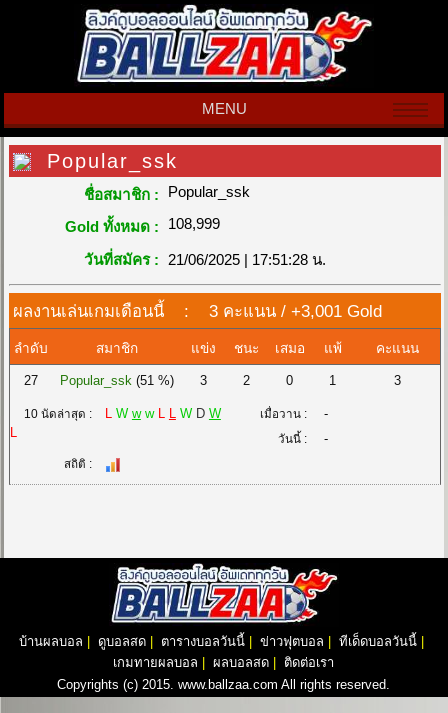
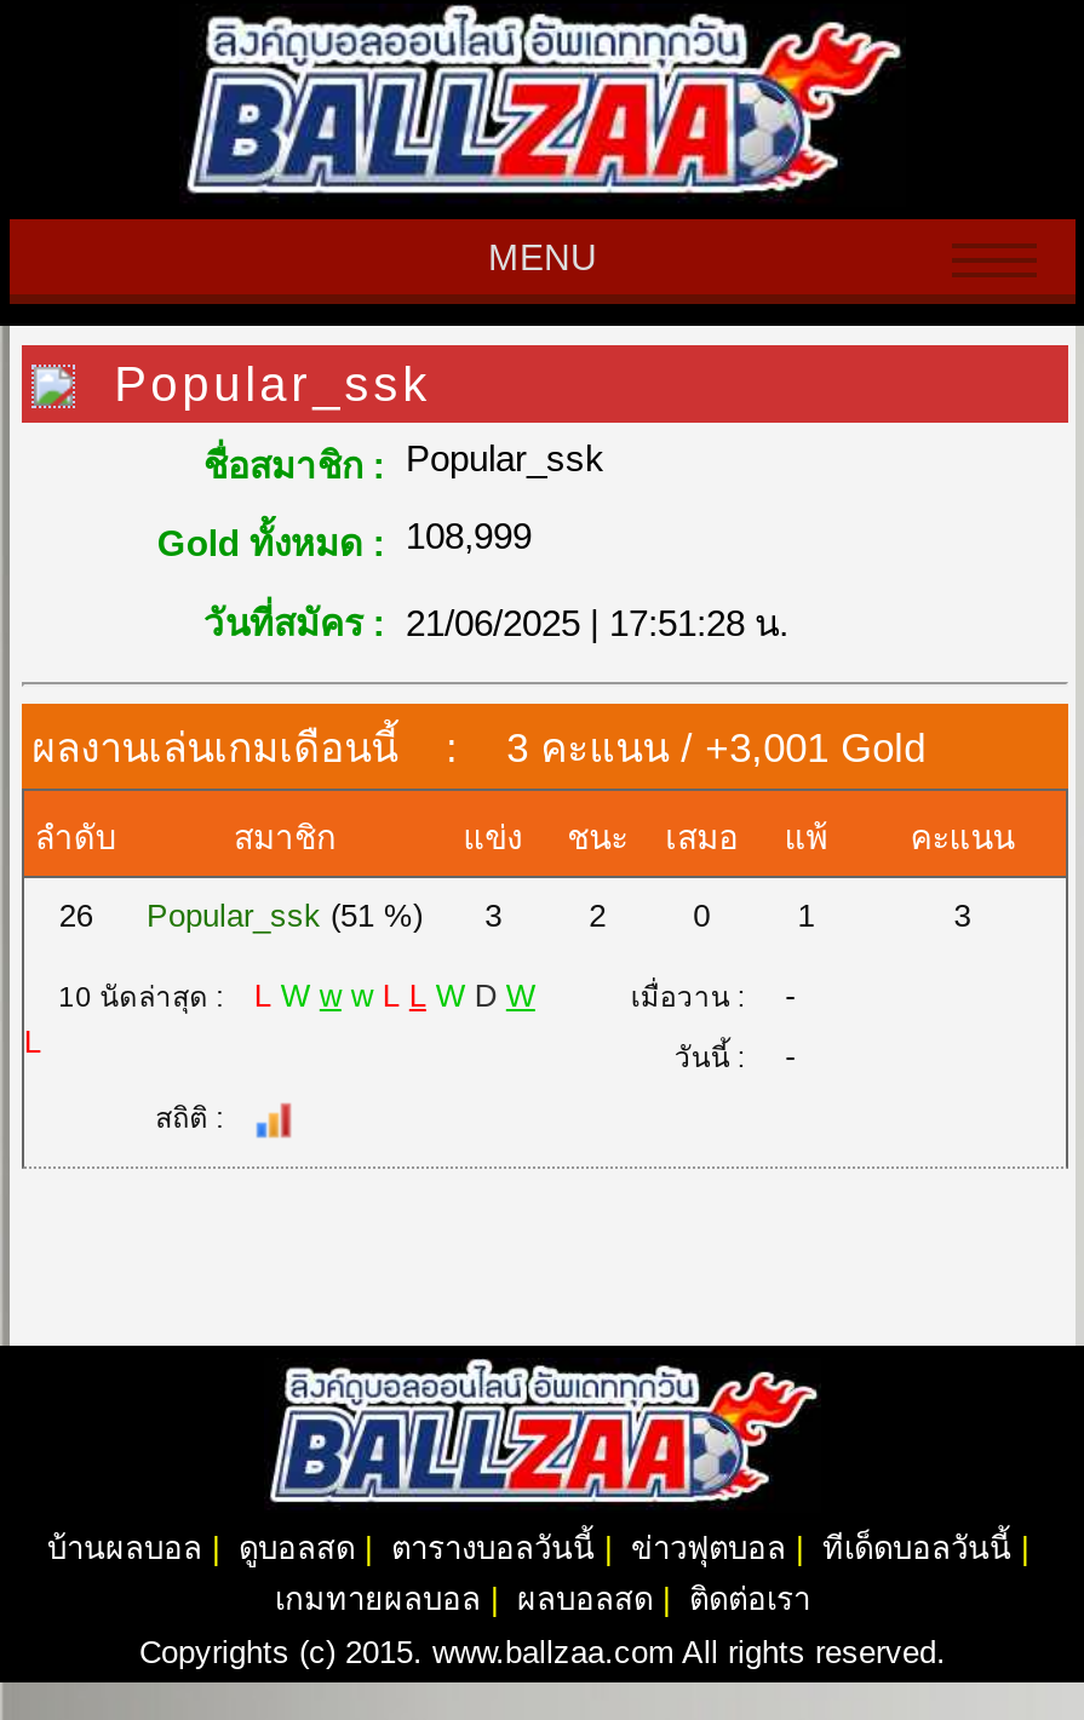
[24,373,207,388] 27 Popular_ssk (51 %) 3 -> [59,898,502,934] 26 Popular_ssk (51 %) 3

